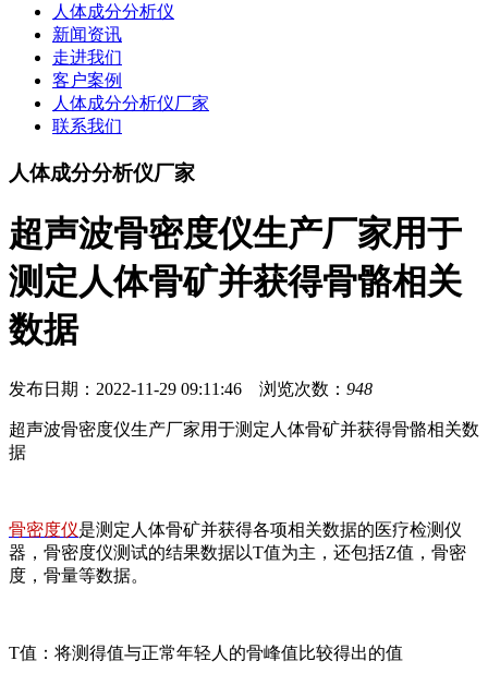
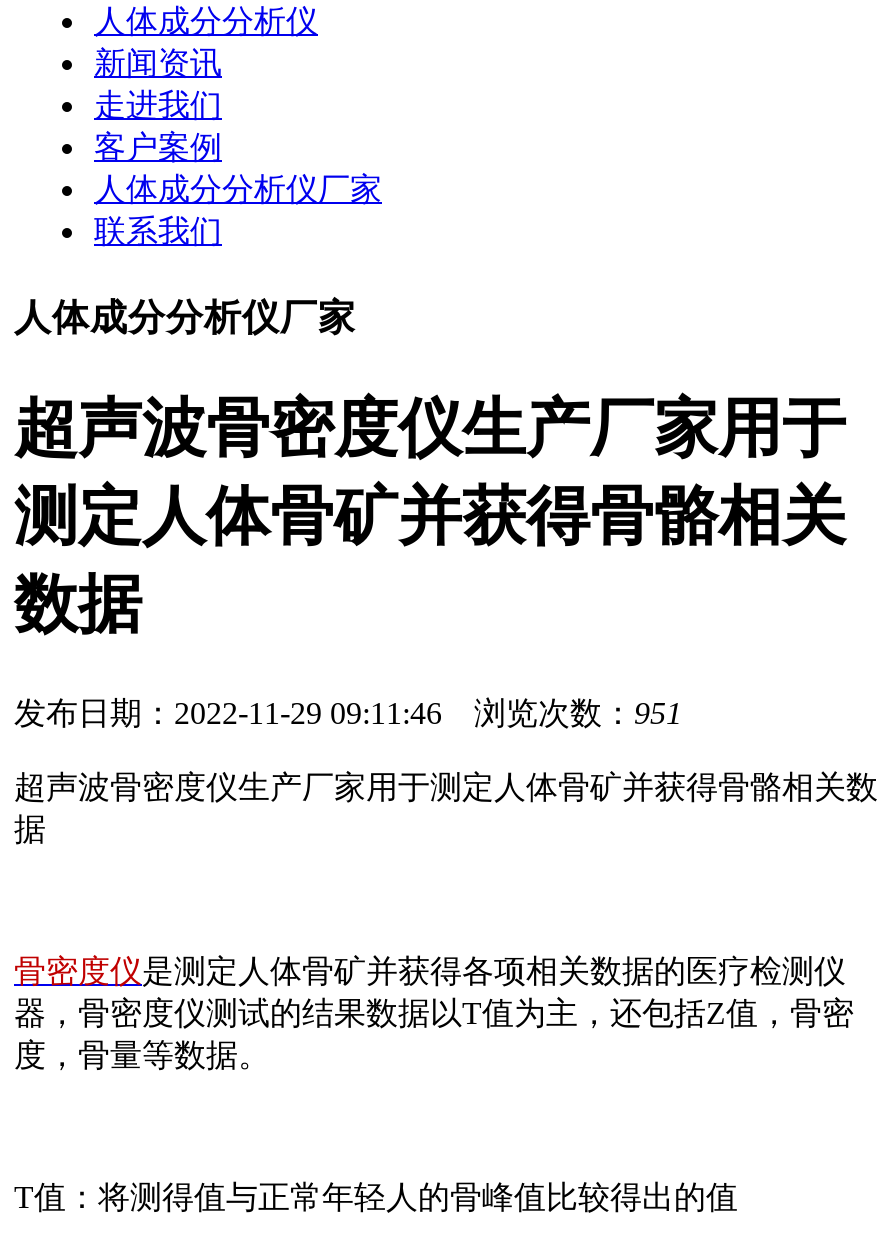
[9,379,373,398] 发布日期：2022-11-29 09:11:46 浏览次数：948 -> [14,695,682,729] 发布日期：2022-11-29 09:11:46 浏览次数：951

